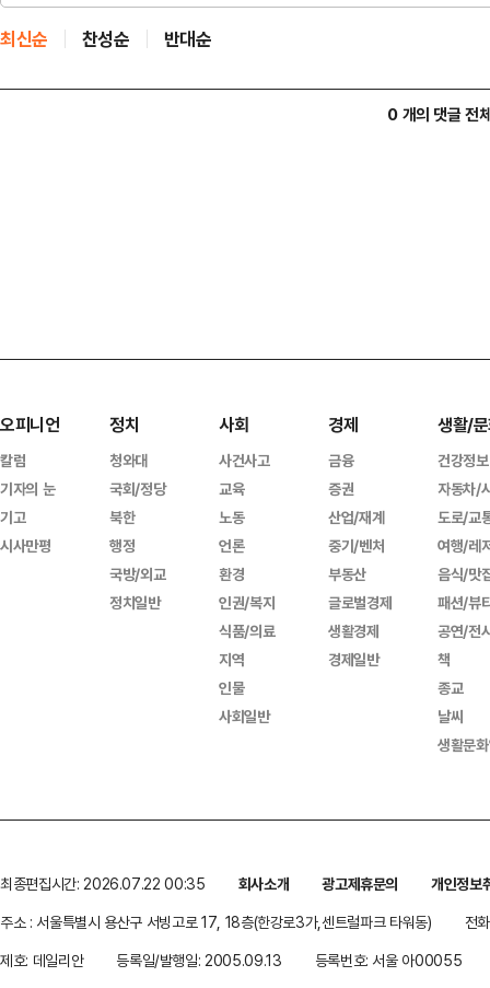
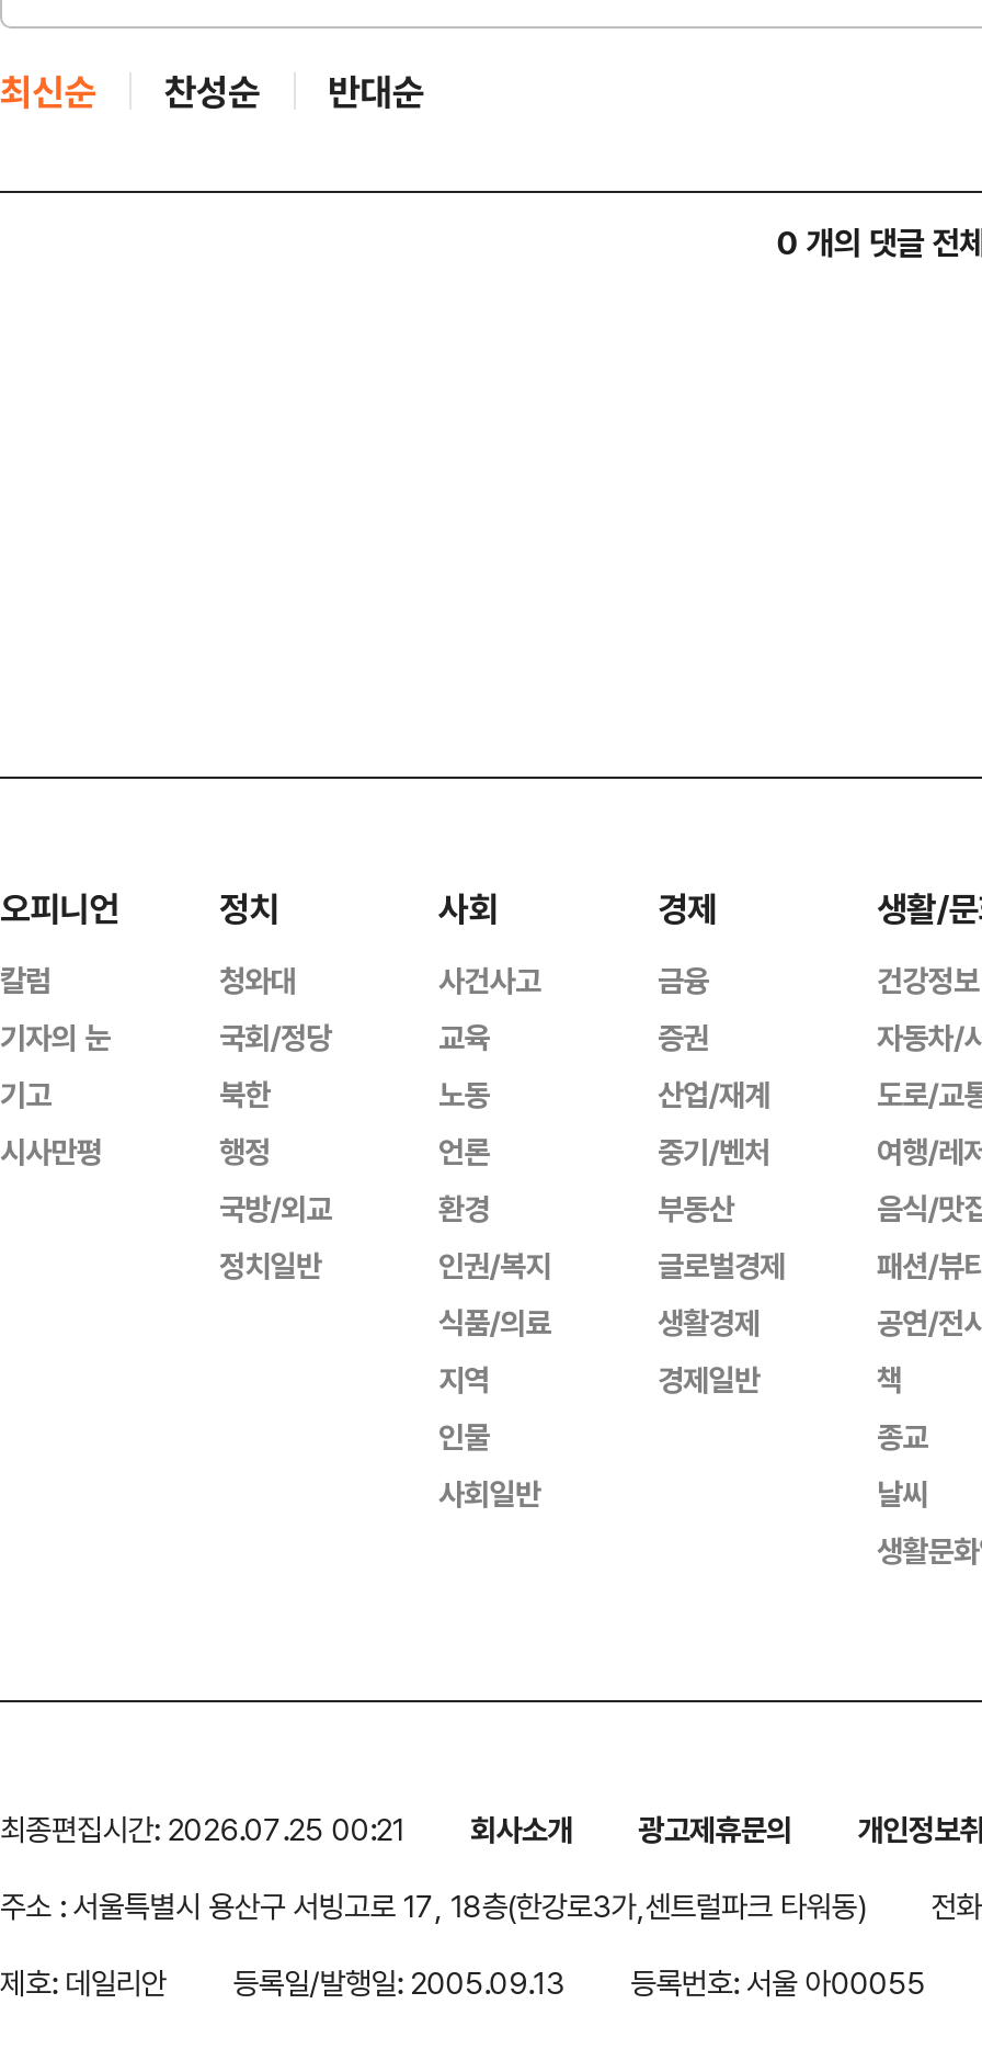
[0,873,205,894] 최종편집시간: 2026.07.22 00:35 -> [0,1808,405,1849] 최종편집시간: 2026.07.25 00:21

